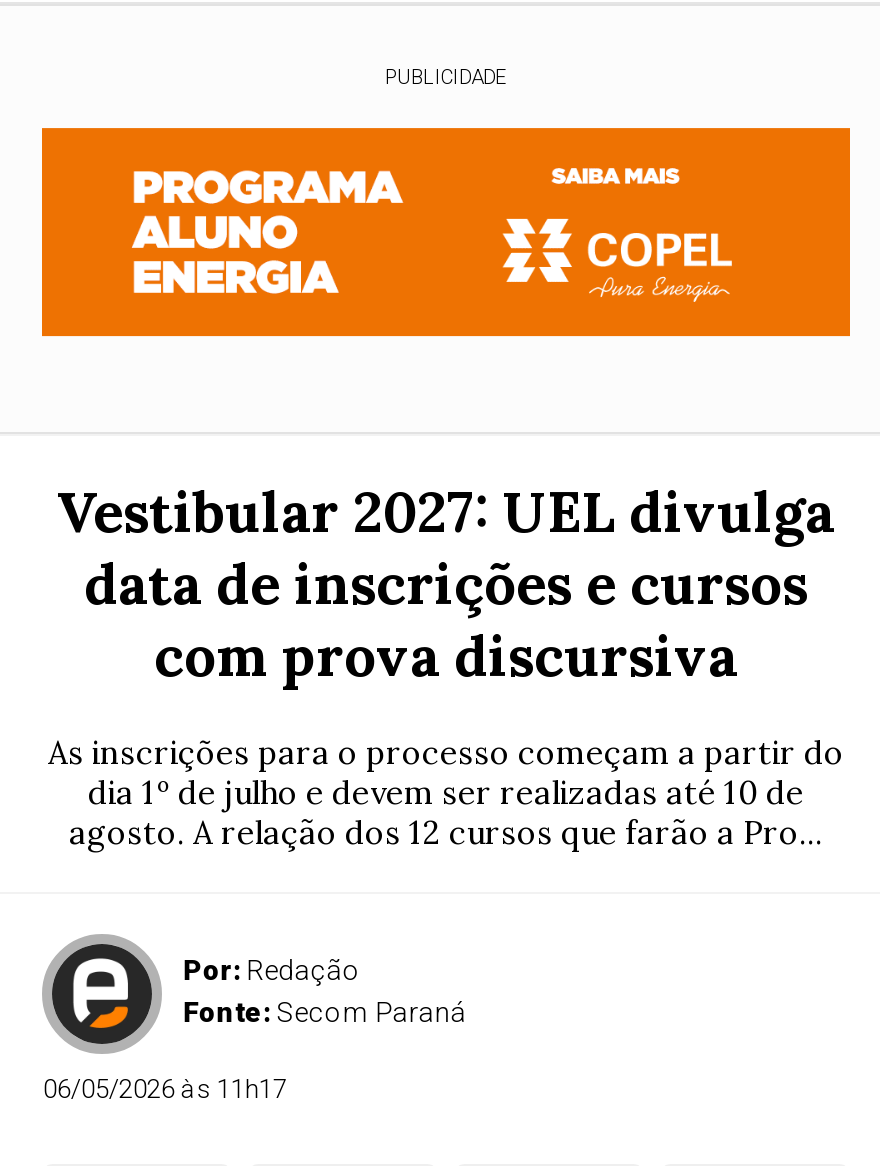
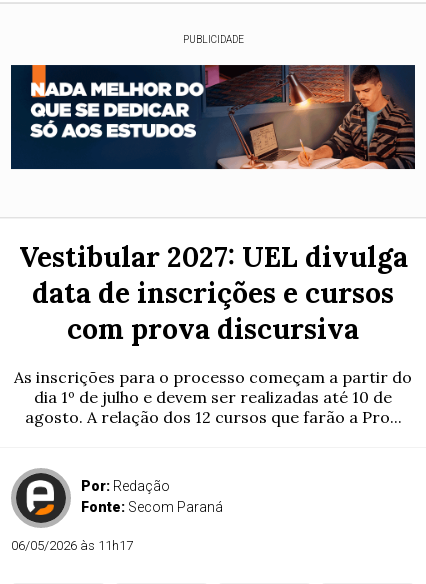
[40,126,852,338] [image] -> [10,64,416,170] [image]

